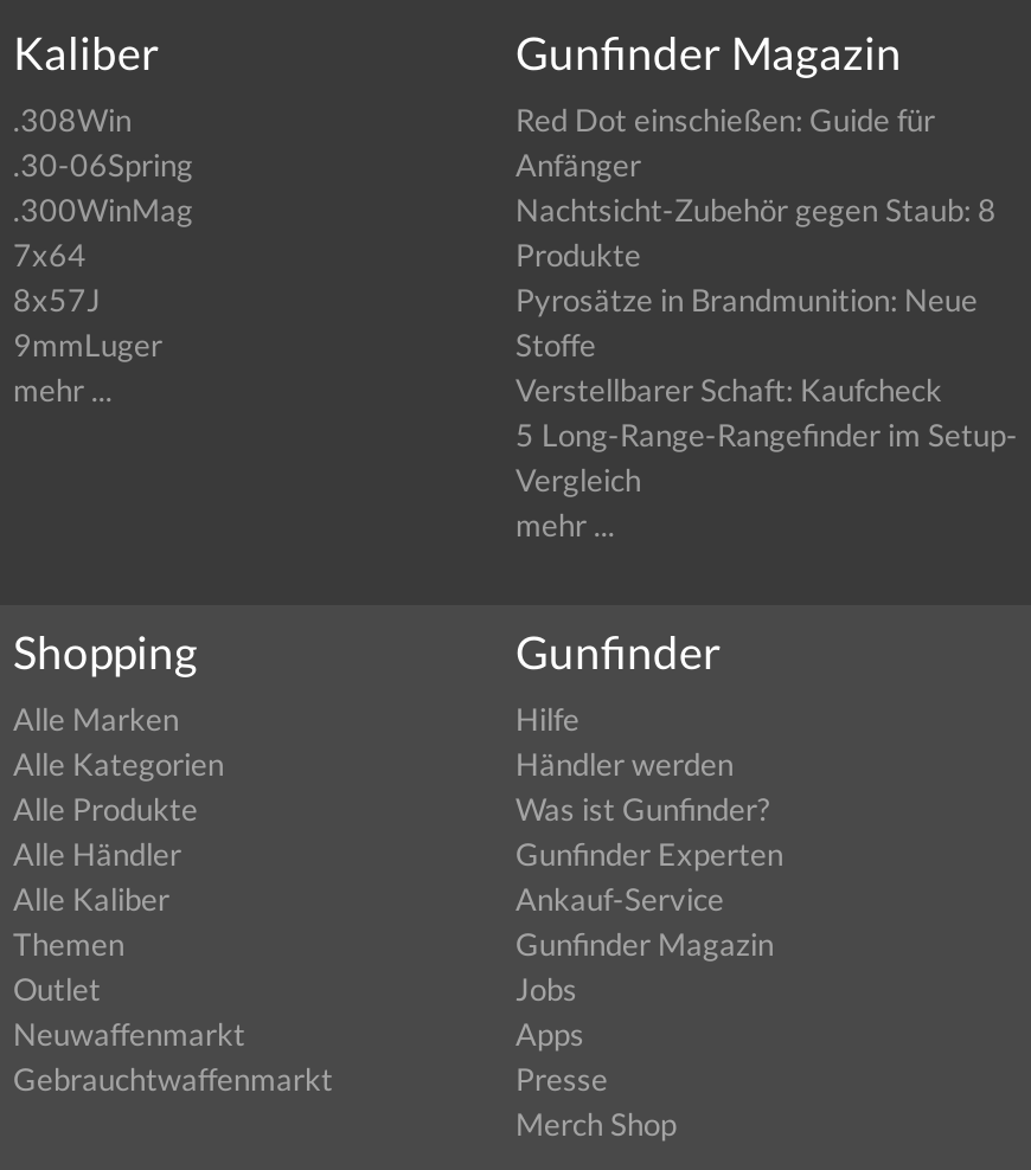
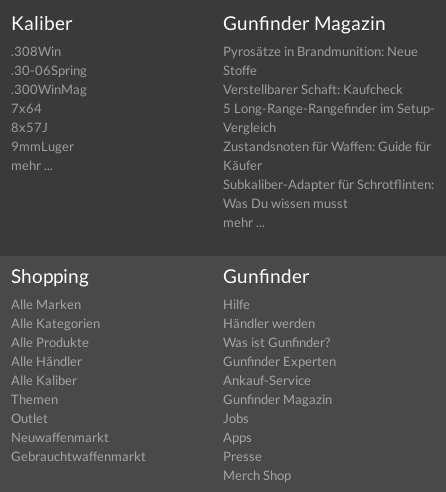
[515,100,997,273] Red Dot einschießen: Guide für | Anfänger | Nachtsicht-Zubehör gegen Staub: 8 | Produkte -> none
moved [515,280,1018,498] -> [223,43,435,135]: Pyrosätze in Brandmunition: Neue | Stoffe | Verstellbarer Schaft: Kaufcheck | 5 Long-Range-Rangefinder im Setup- | Vergleich
none -> [223,138,434,211] Zustandsnoten für Waffen: Guide für | Käufer | Subkaliber-Adapter für Schrotflinten: | Was Du wissen musst

